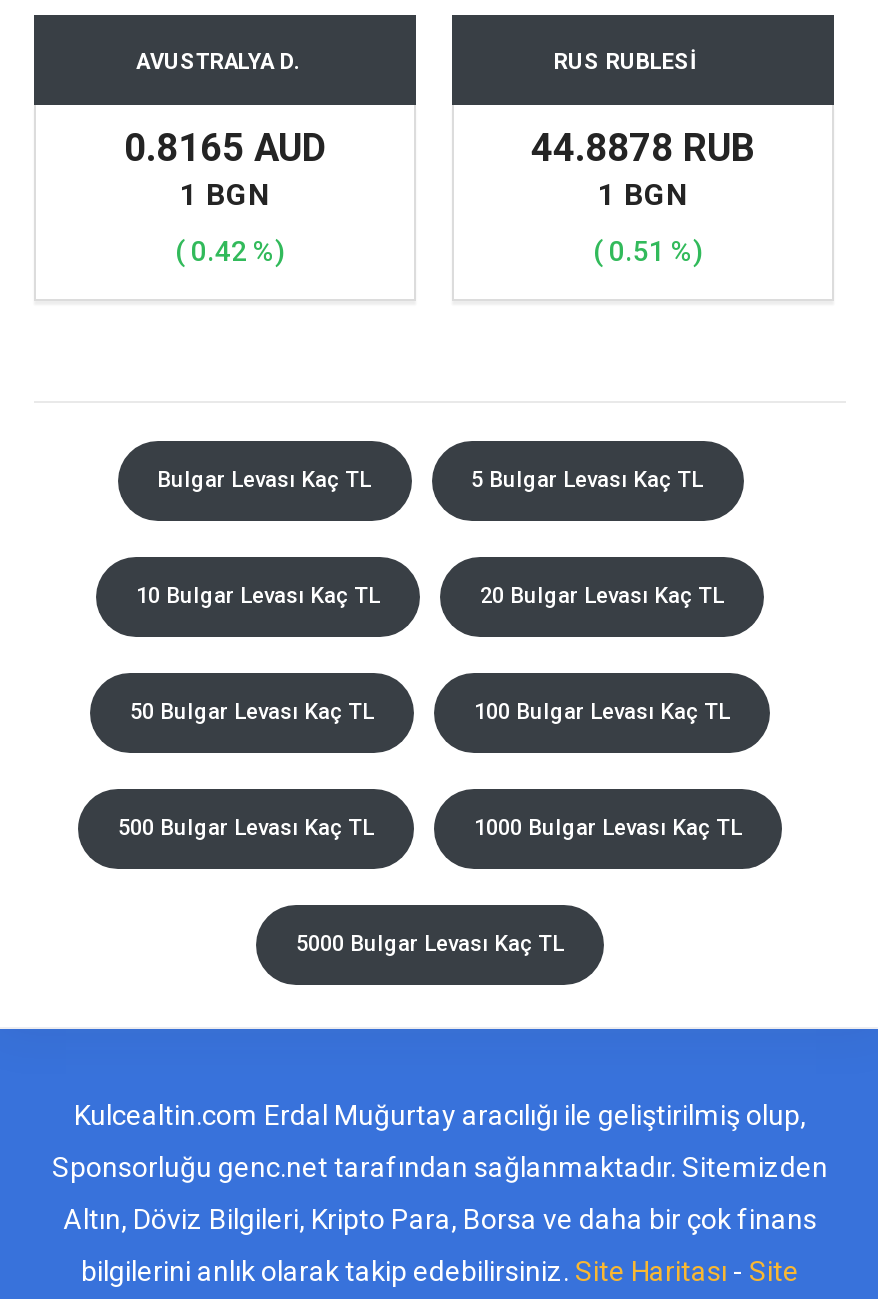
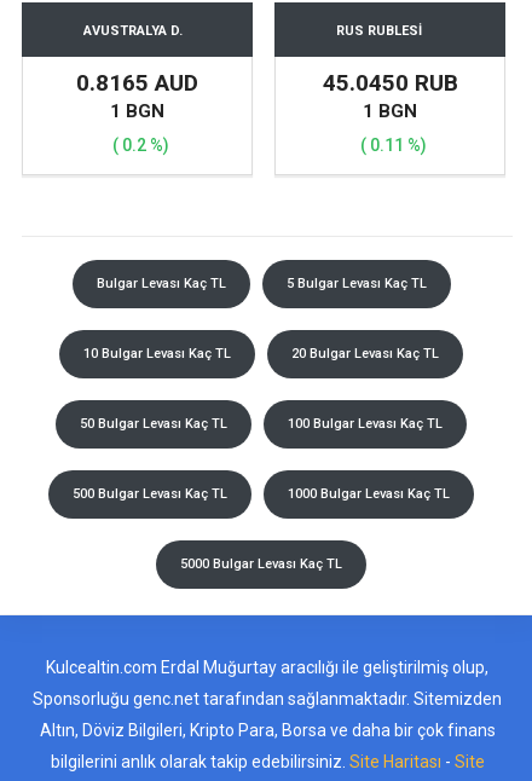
[531,125,755,171] 44.8878 RUB -> [322,69,458,97] 45.0450 RUB
[175,235,285,267] ( 0.42 %) -> [112,135,169,155] ( 0.2 %)
[593,235,703,267] ( 0.51 %) -> [360,135,426,155] ( 0.11 %)

